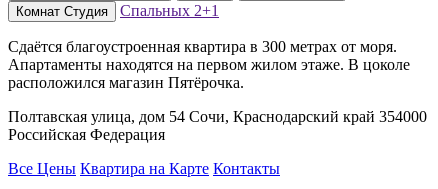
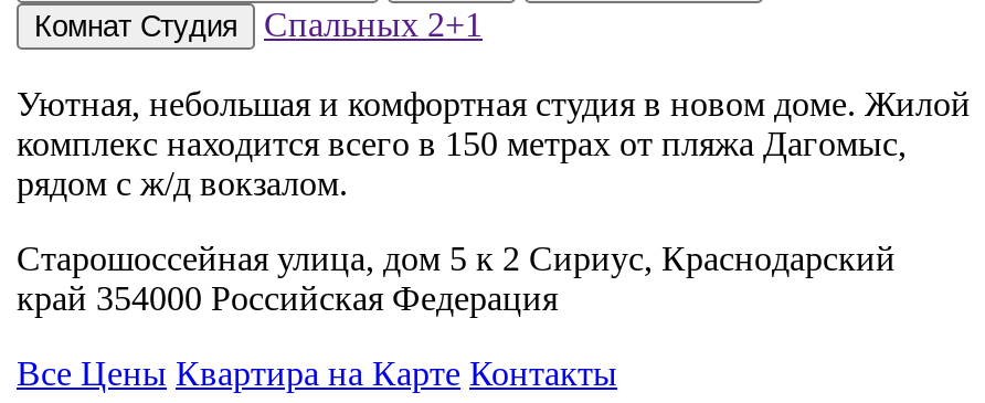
[8,38,410,91] Сдаётся благоустроенная квартира в 300 метрах от моря. | Апартаменты находятся на первом жилом этаже. В цоколе | расположился магазин Пятёрочка. -> [17,84,971,201] Уютная, небольшая и комфортная студия в новом доме. Жилой | комплекс находится всего в 150 метрах от пляжа Дагомыс, | рядом с ж/д вокзалом.
[8,108,427,143] Полтавская улица, дом 54 Сочи, Краснодарский край 354000 | Российская Федерация -> [17,239,896,316] Старошоссейная улица, дом 5 к 2 Сириус, Краснодарский | край 354000 Российская Федерация

